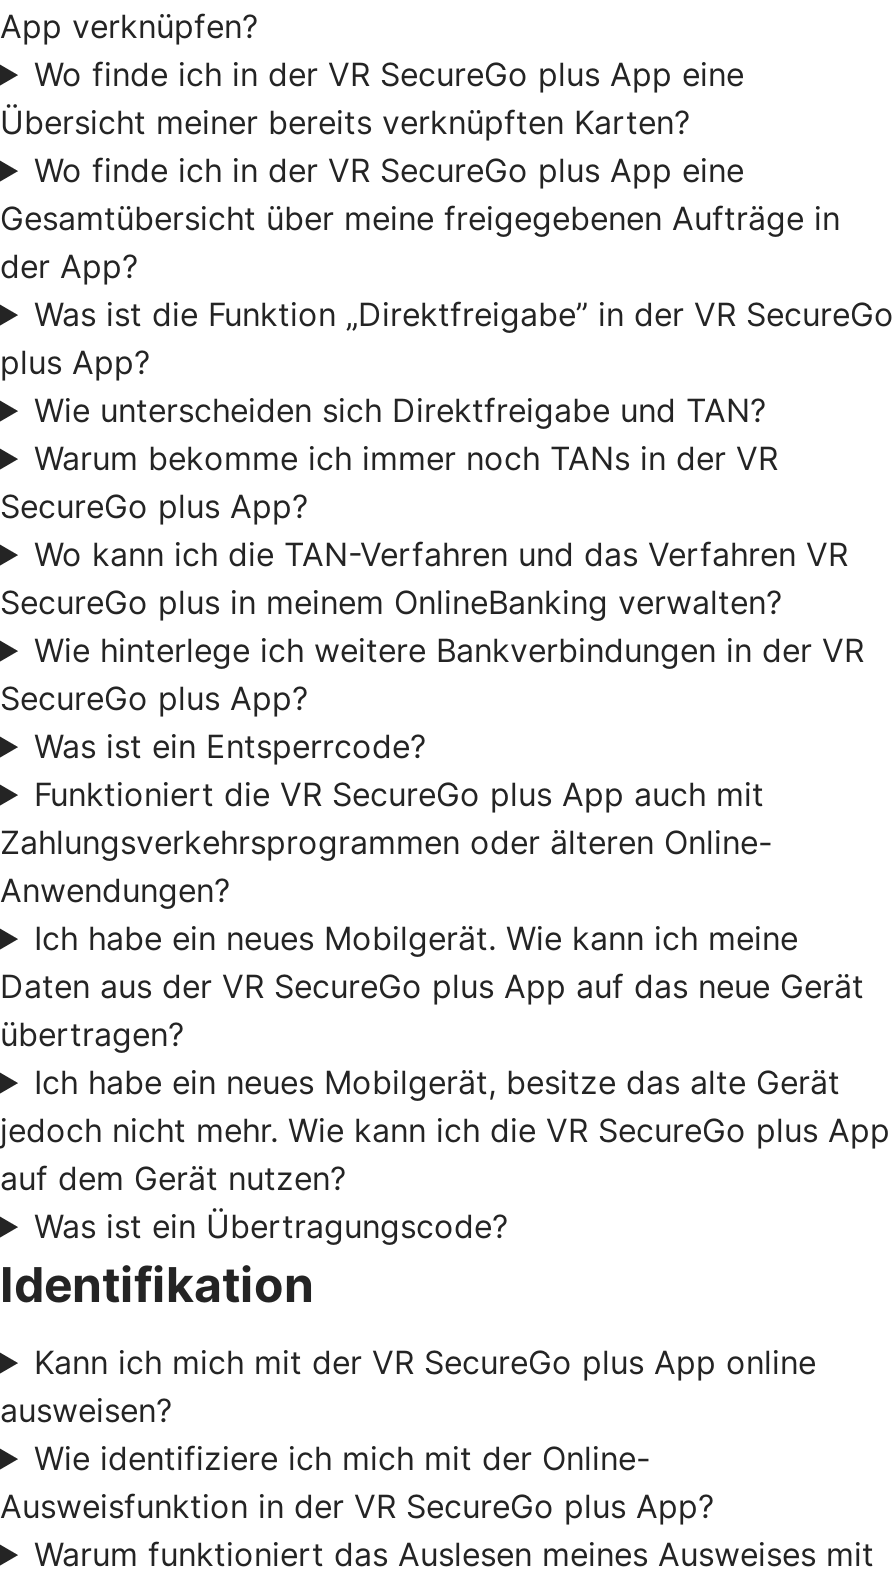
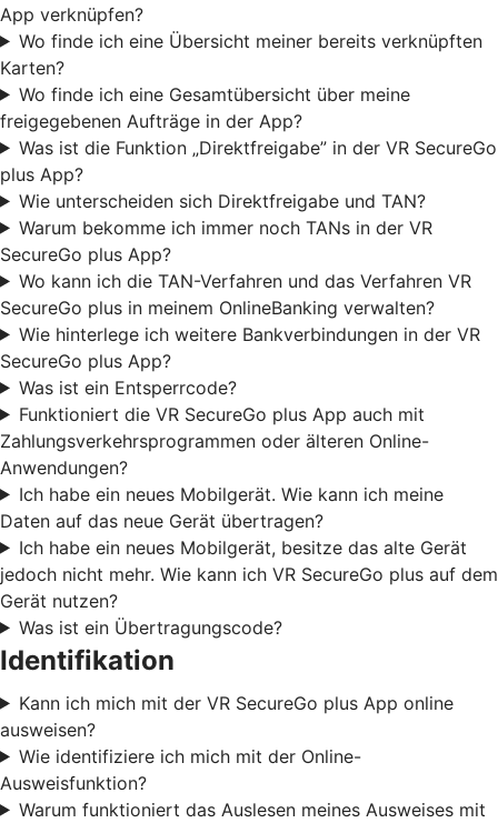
[0,53,840,285] Wo finde ich in der VR SecureGo plus App eine | Übersicht meiner bereits verknüpften Karten? | Wo finde ich in der VR SecureGo plus App eine | Gesamtübersicht über meine freigegebenen Aufträge in | der App? -> [0,30,482,132] Wo finde ich eine Übersicht meiner bereits verknüpften | Karten? | Wo finde ich eine Gesamtübersicht über meine | freigegebenen Aufträge in der App?
[0,965,864,1053] Daten aus der VR SecureGo plus App auf das neue Gerät | übertragen? -> [0,509,323,532] Daten auf das neue Gerät übertragen?
[0,1109,890,1197] jedoch nicht mehr. Wie kann ich die VR SecureGo plus App | auf dem Gerät nutzen? -> [0,563,498,612] jedoch nicht mehr. Wie kann ich VR SecureGo plus auf dem | Gerät nutzen?
[0,1485,714,1525] Ausweisfunktion in der VR SecureGo plus App? -> [0,772,147,794] Ausweisfunktion?

